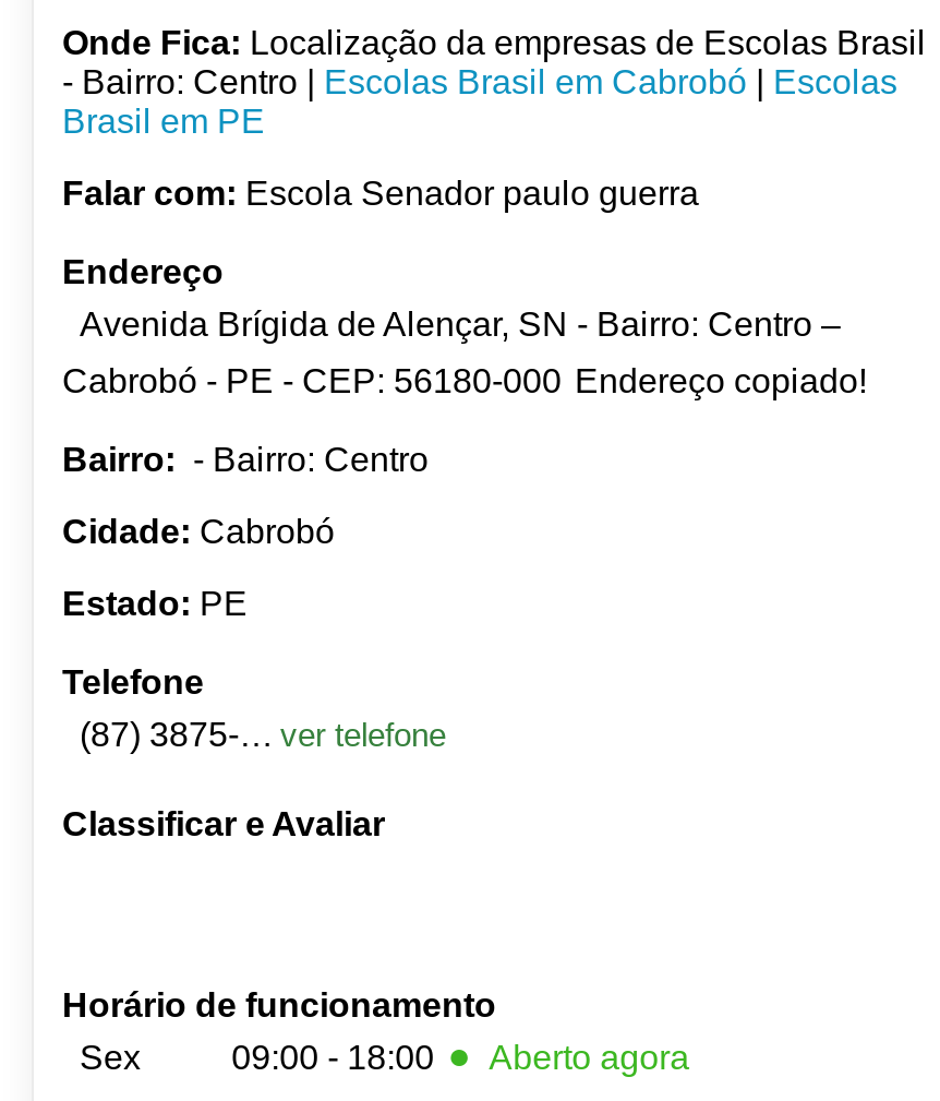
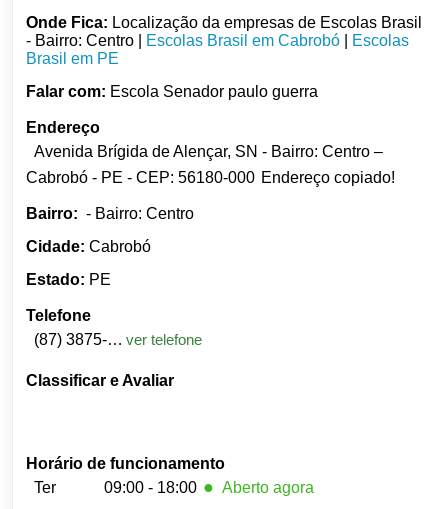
[62,1040,141,1077] Sex -> [26,479,56,496] Ter

